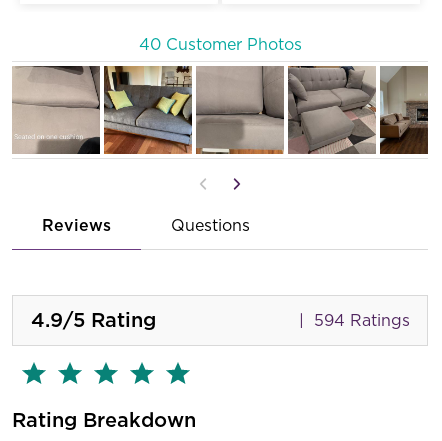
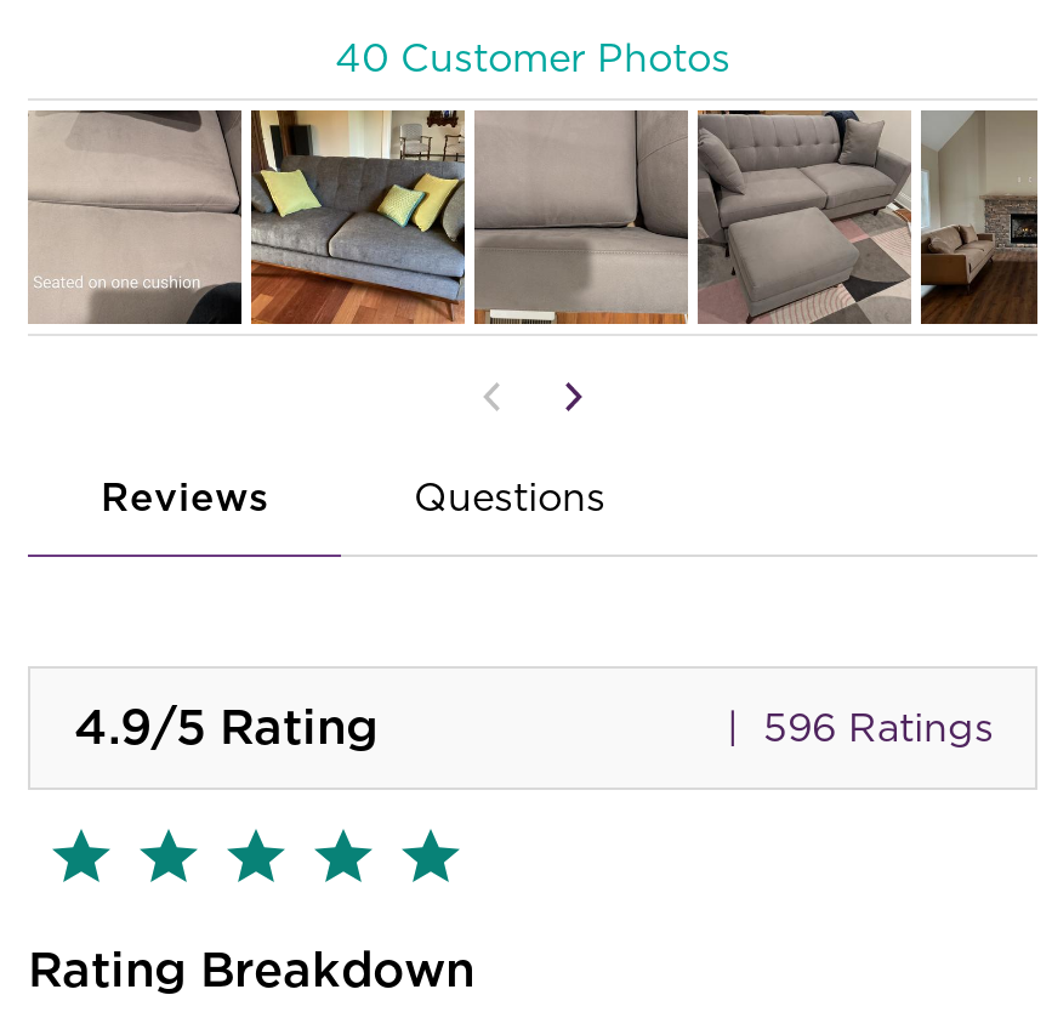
[314,311,410,330] 594 Ratings -> [763,705,994,751] 596 Ratings

